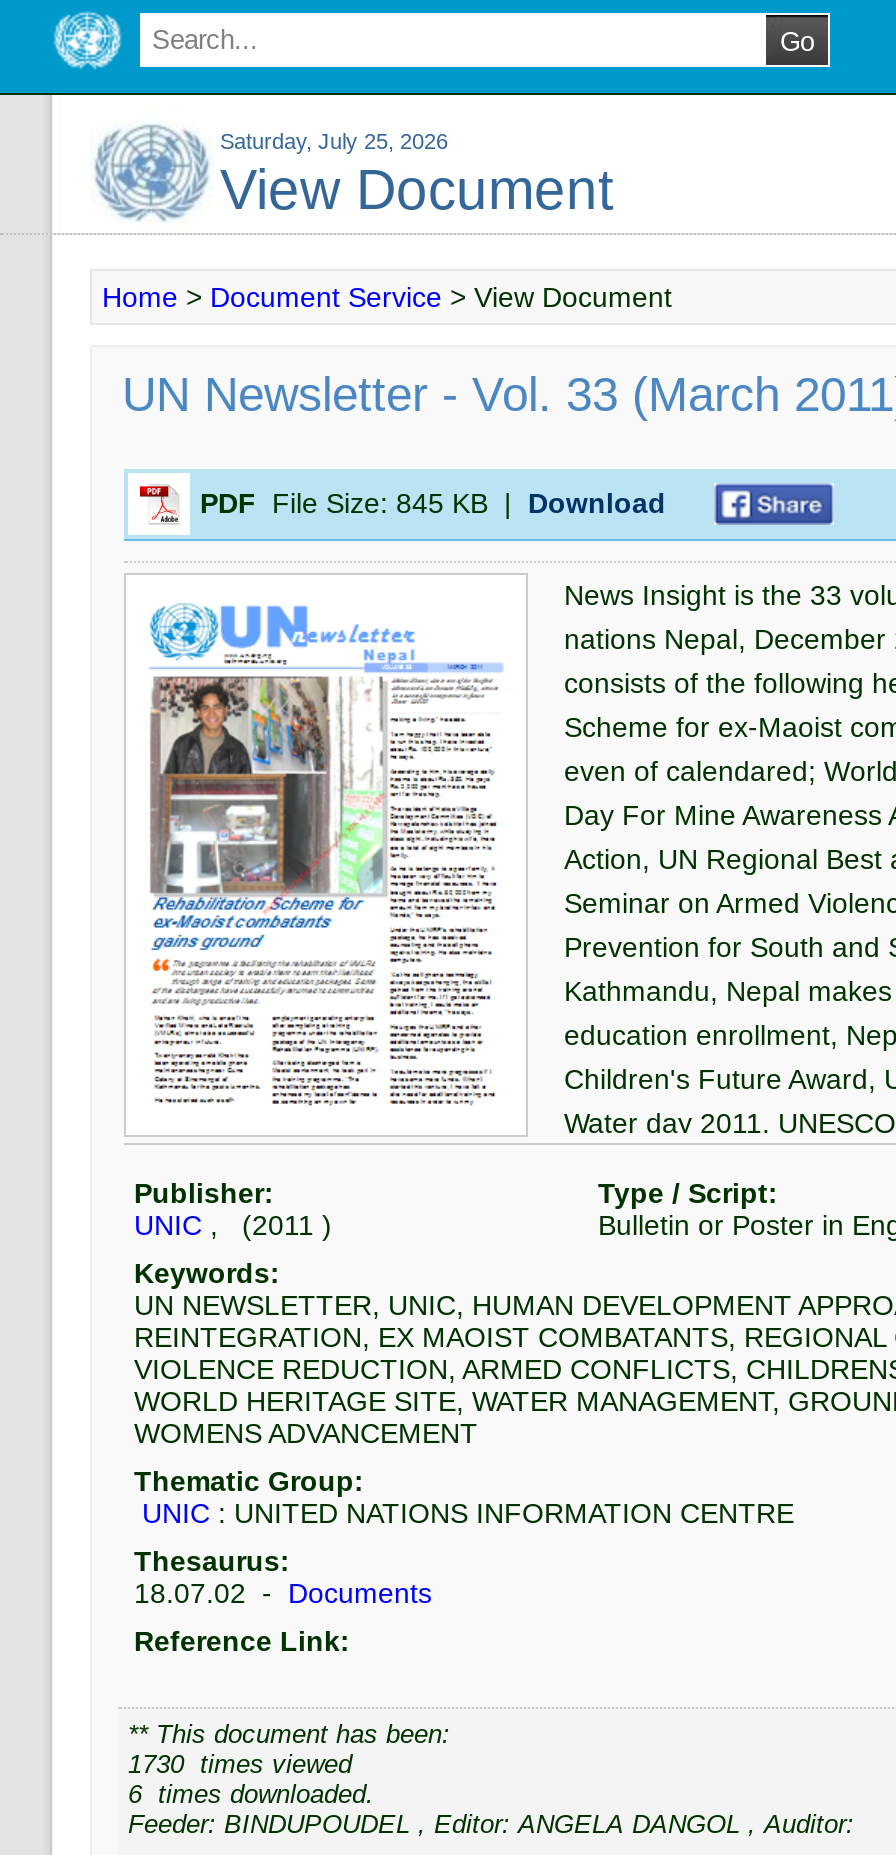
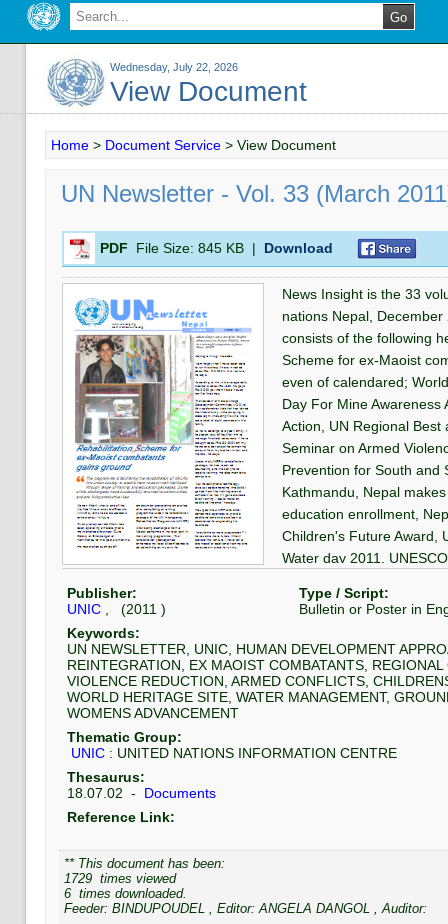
[220,129,448,153] Saturday, July 25, 2026 -> [110,61,238,73] Wednesday, July 22, 2026
[128,1749,352,1779] 1730 times viewed -> [64,871,176,886] 1729 times viewed

